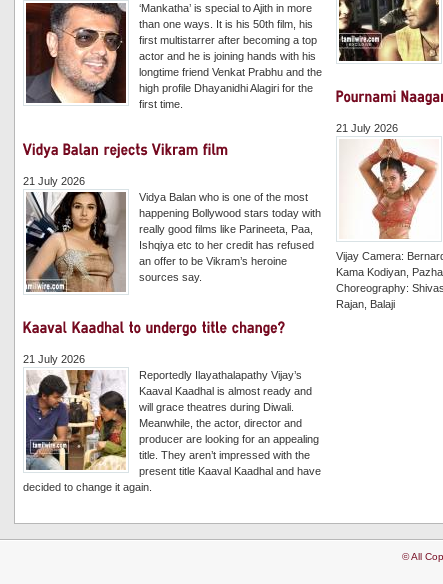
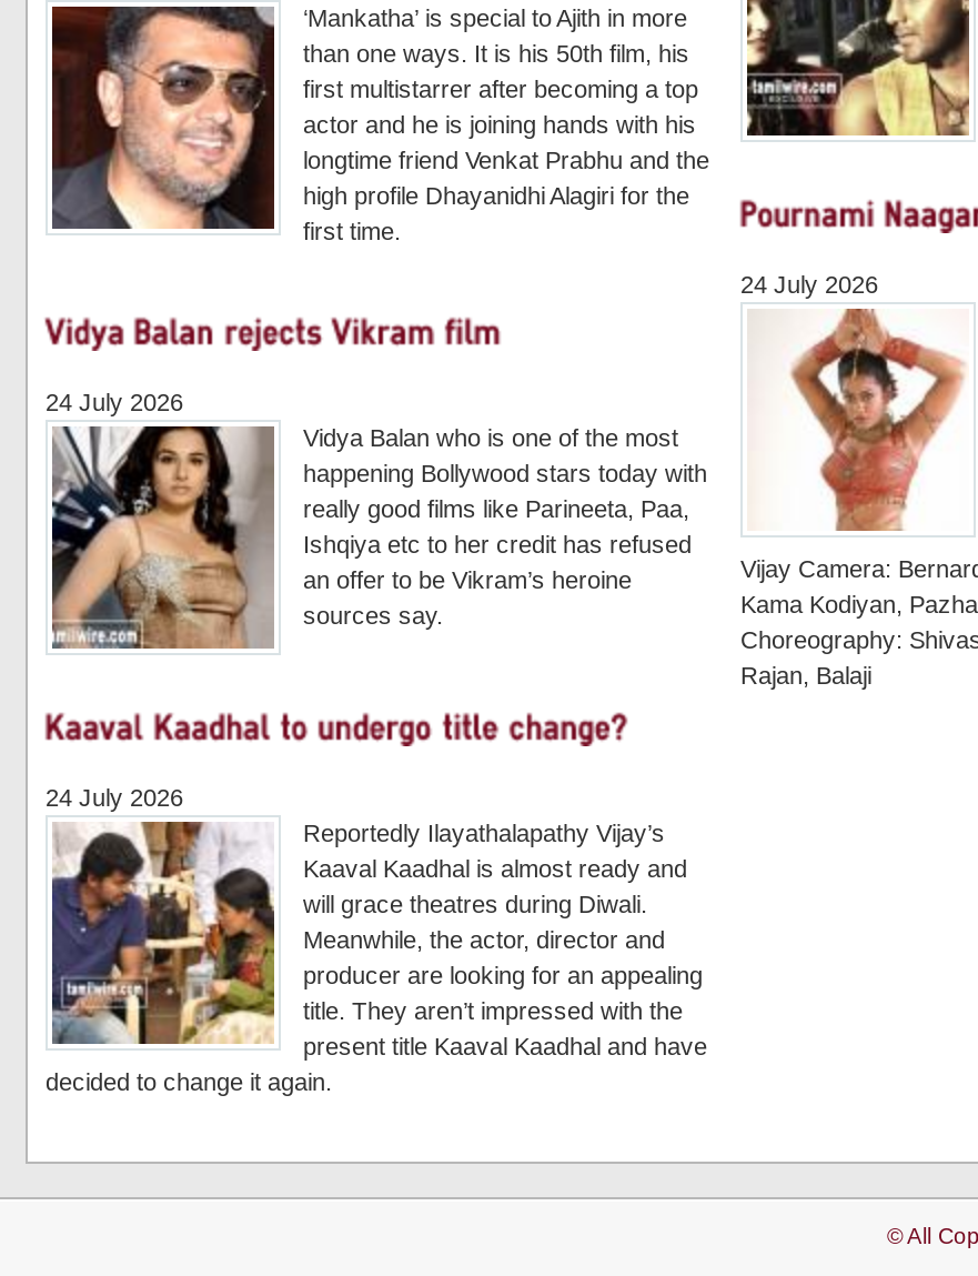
[336,122,398,134] 21 July 2026 -> [740,271,878,298] 24 July 2026
[23,175,85,187] 21 July 2026 -> [46,389,183,415] 24 July 2026
[23,353,85,365] 21 July 2026 -> [46,784,183,811] 24 July 2026

